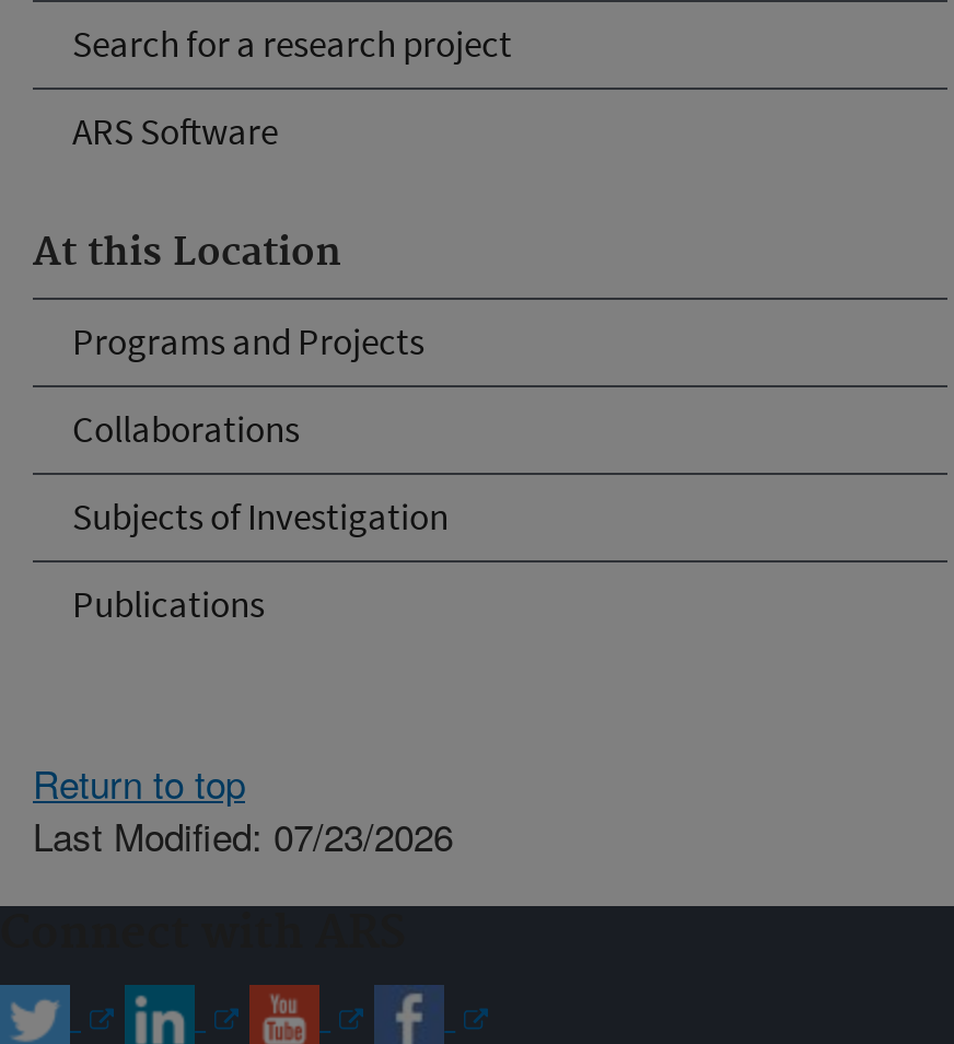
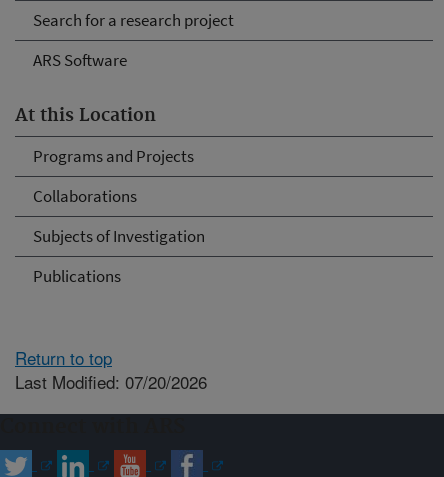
[33,807,453,861] Last Modified: 07/23/2026 -> [15,368,207,393] Last Modified: 07/20/2026

